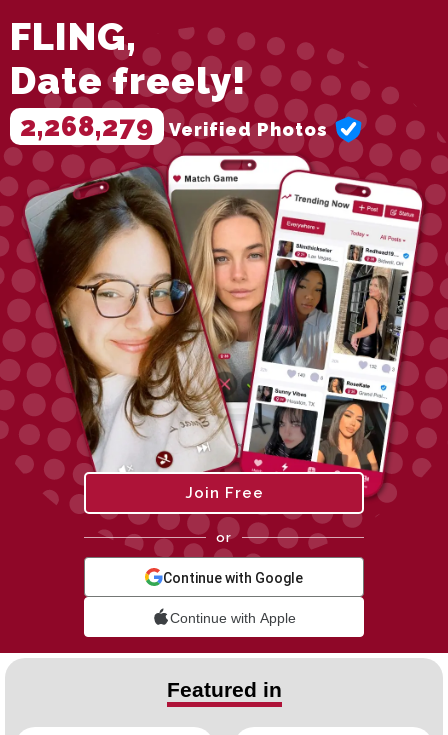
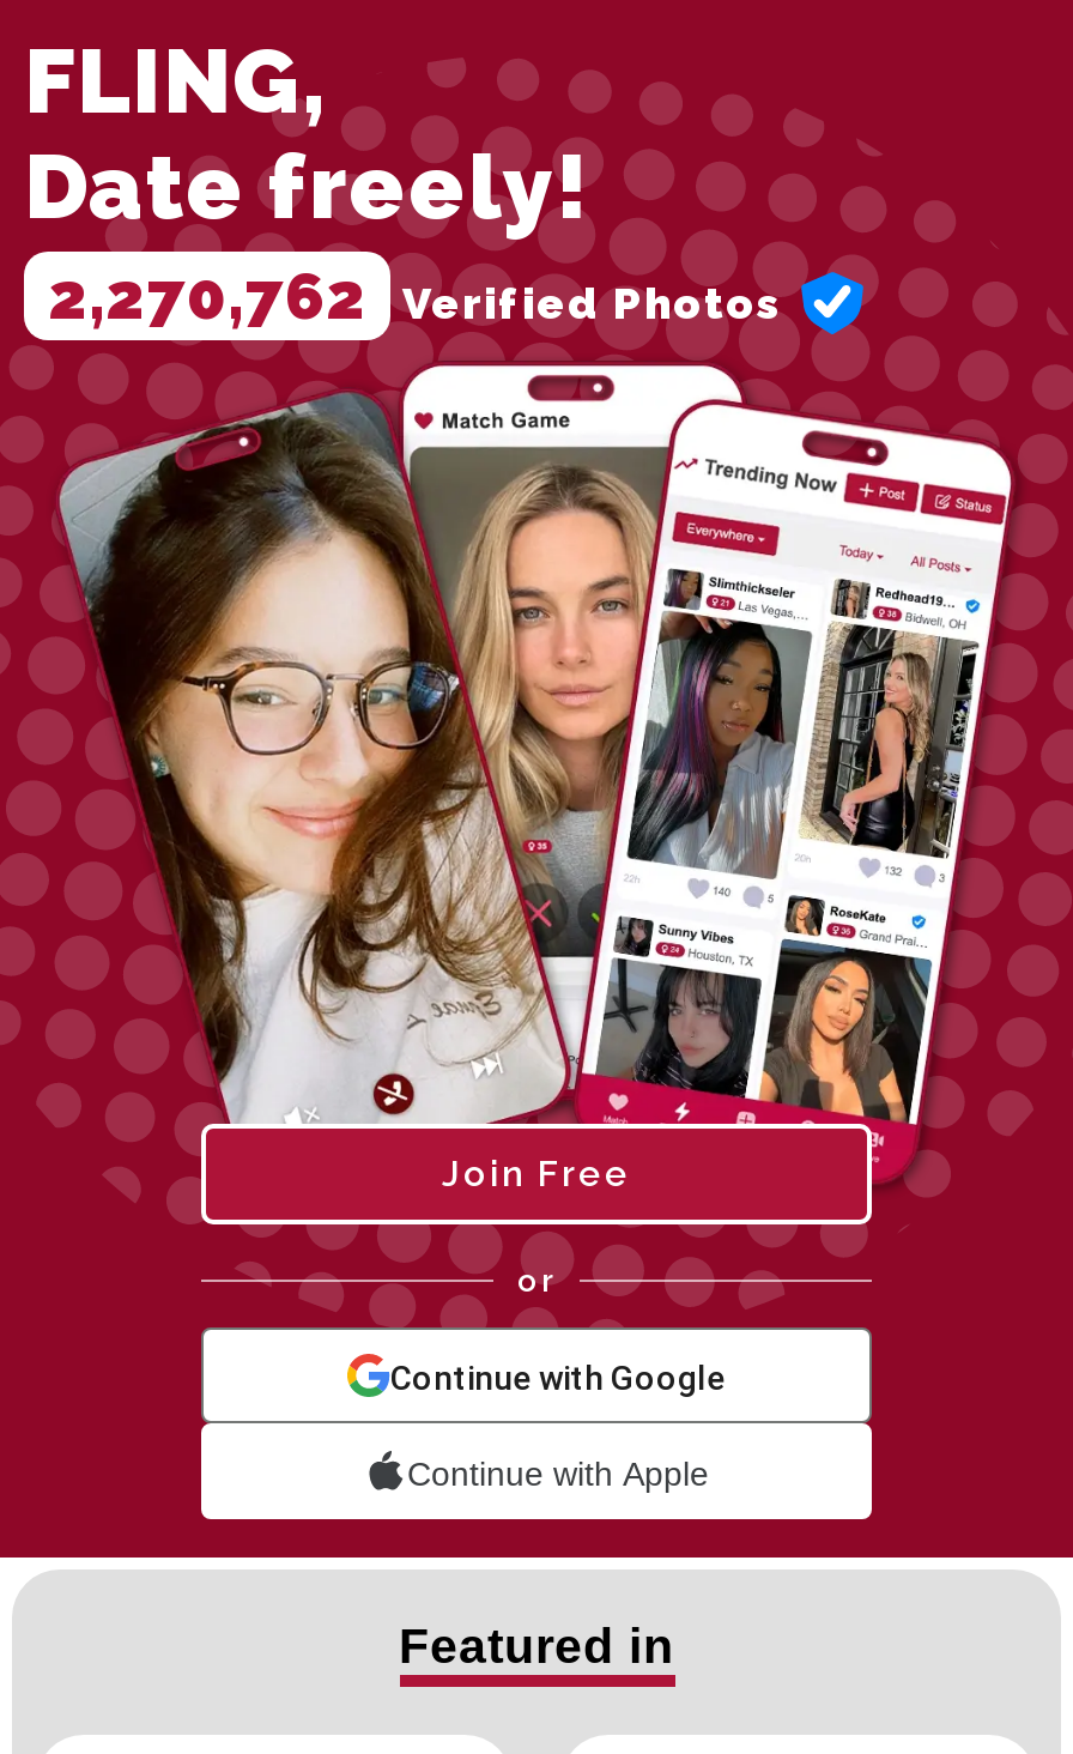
[20,111,333,142] 2,268,279 Verified Photos -> [48,259,795,333] 2,270,762 Verified Photos

